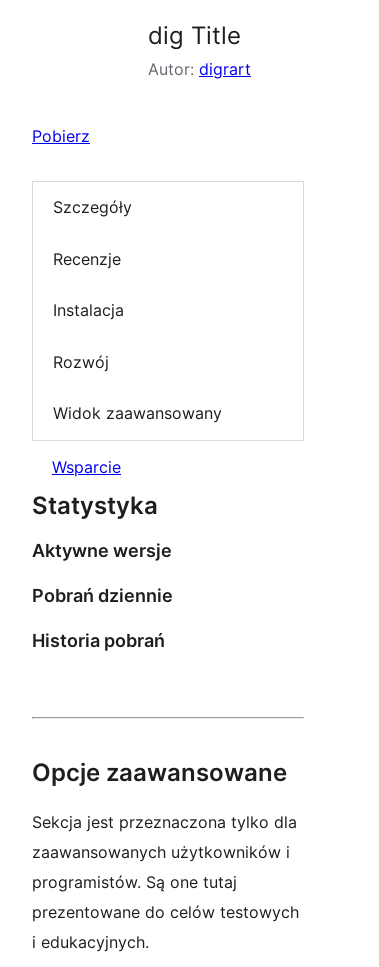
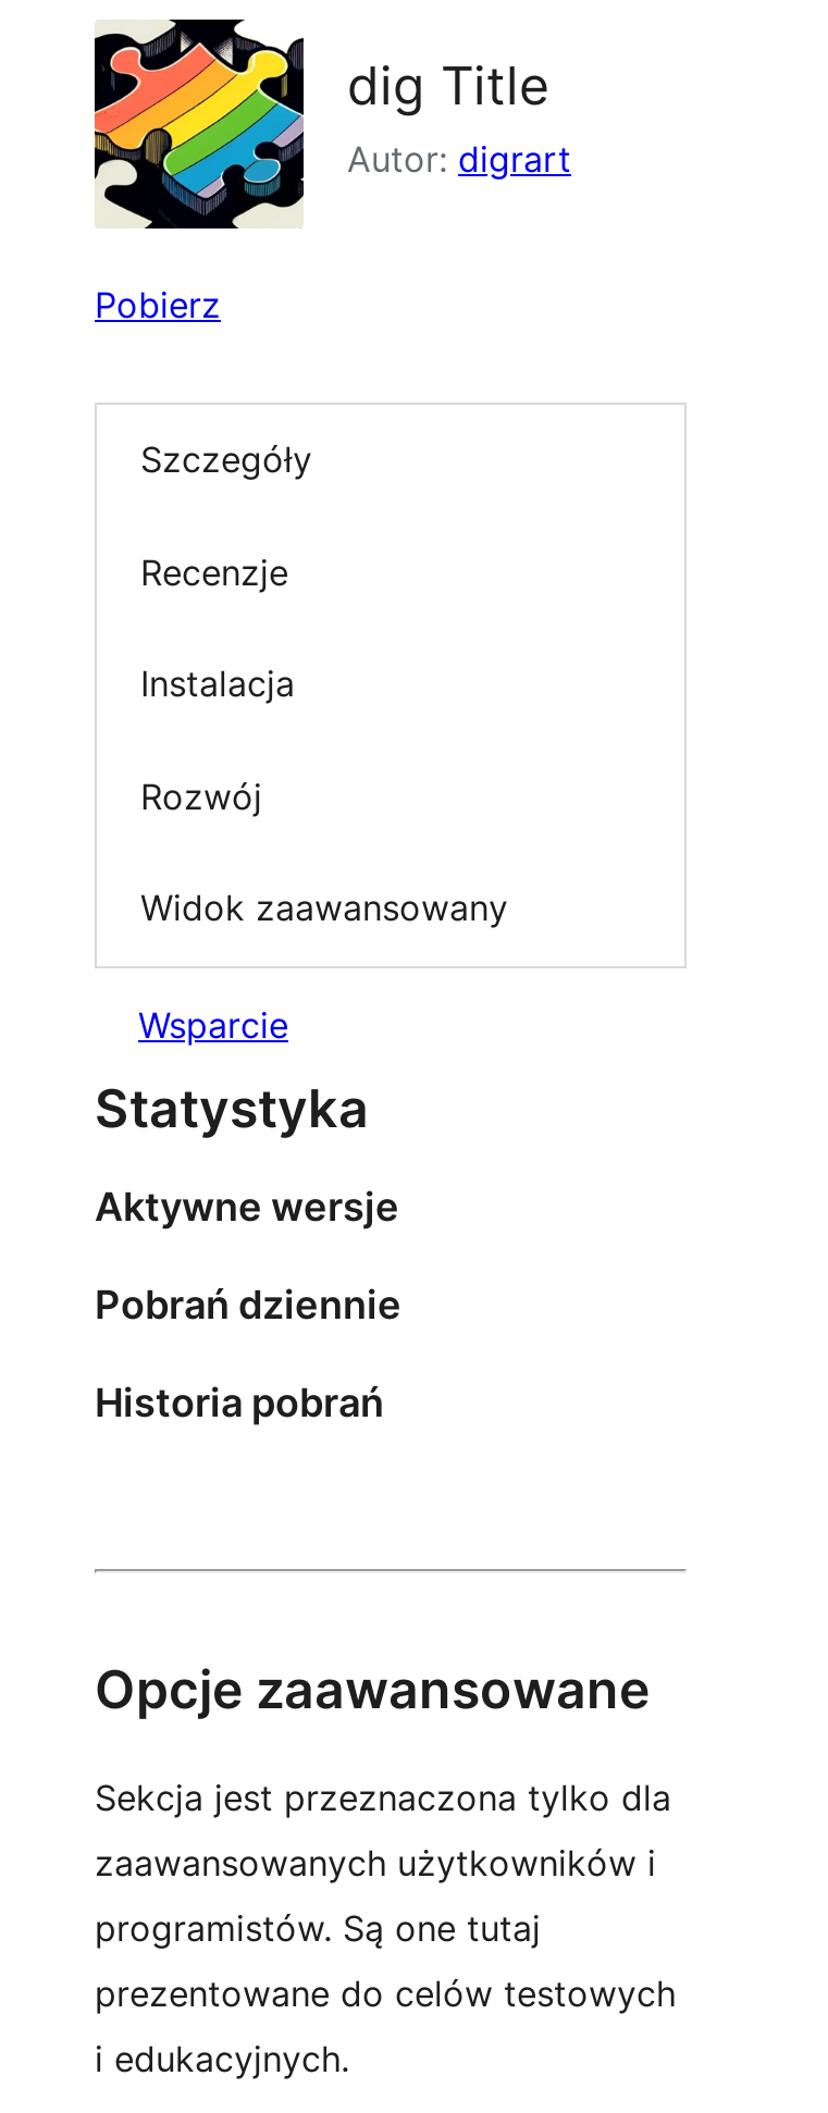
none -> [92,17,306,231] [image]

